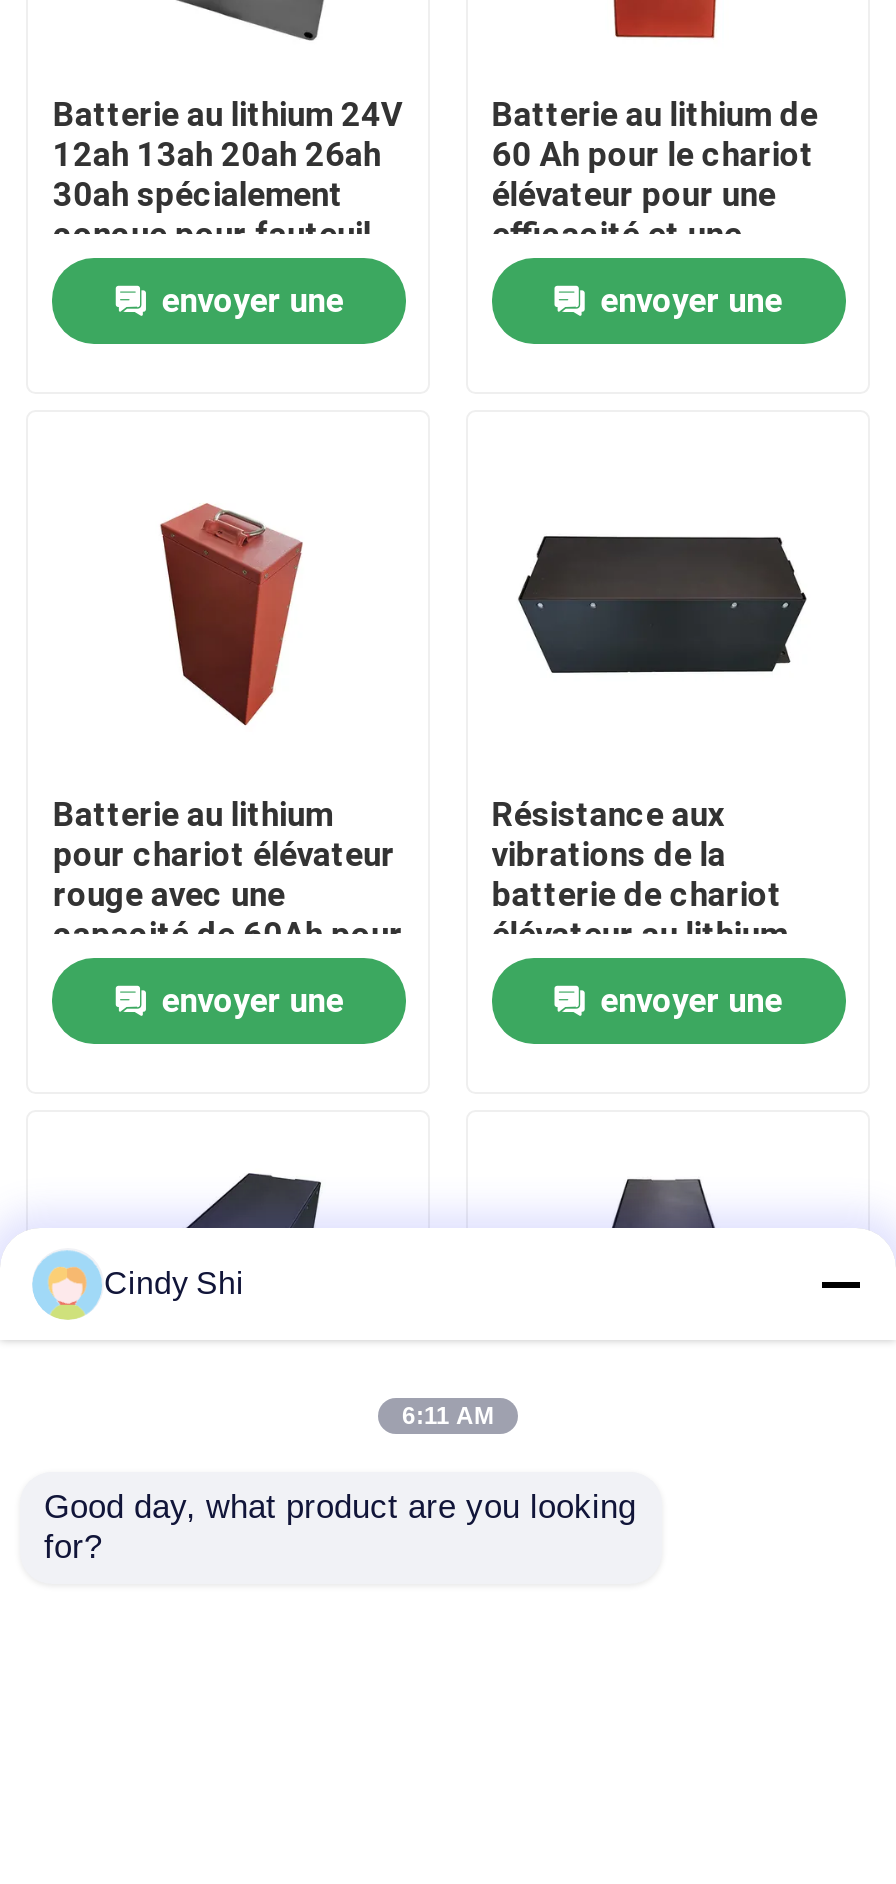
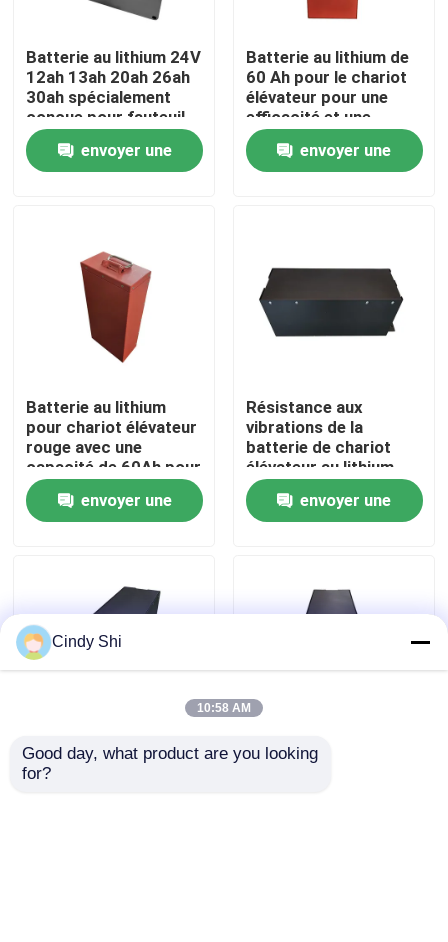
[402,1402,494,1430] 6:11 AM -> [197,701,251,715] 10:58 AM

